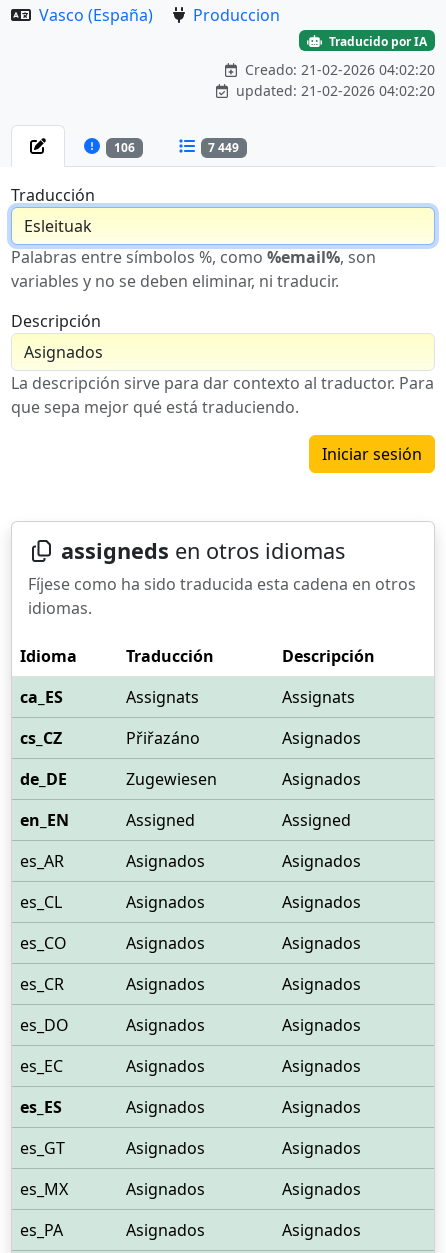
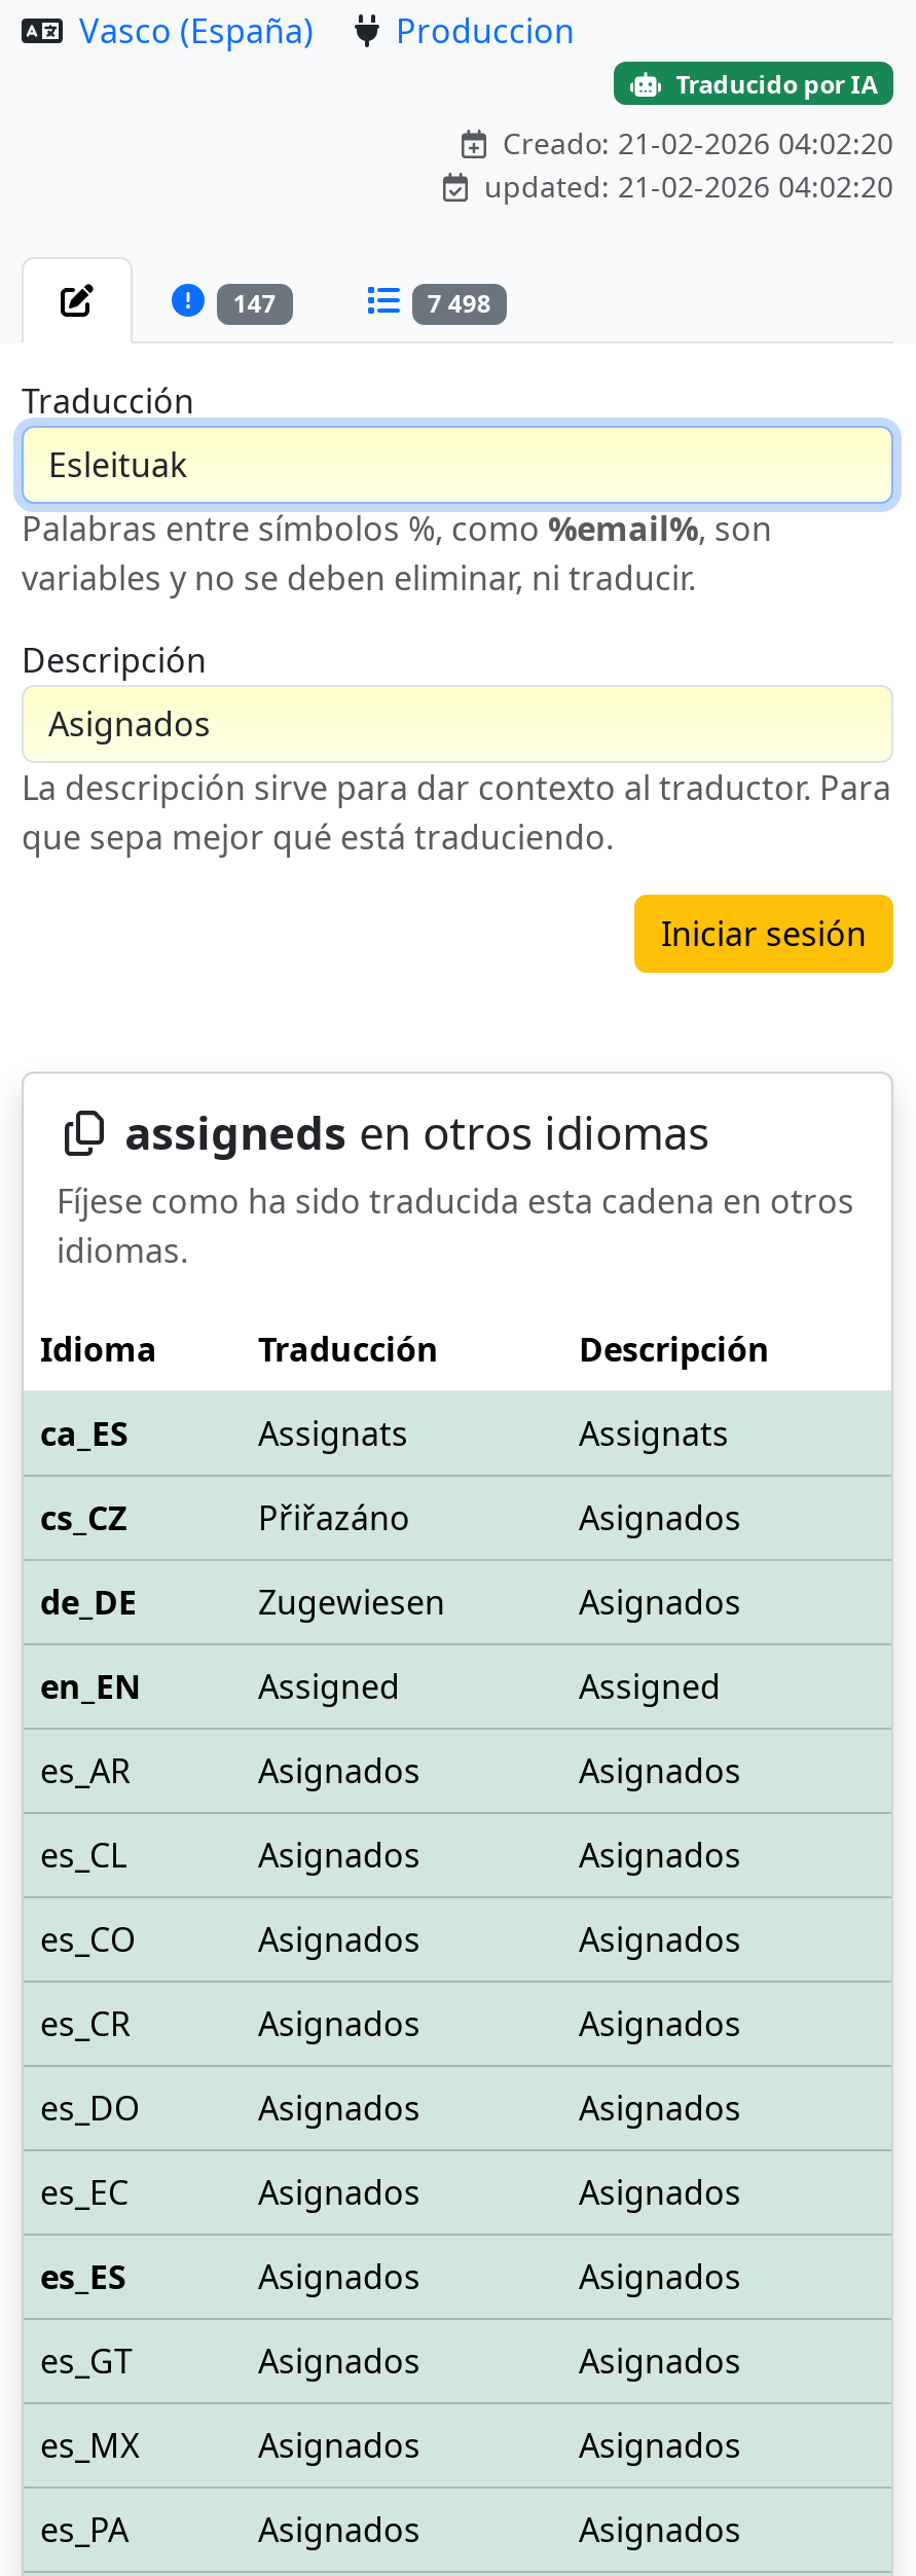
[114,139,135,156] 106 -> [233,286,276,321] 147
[208,139,239,156] 7 449 -> [427,286,491,321] 7 498

